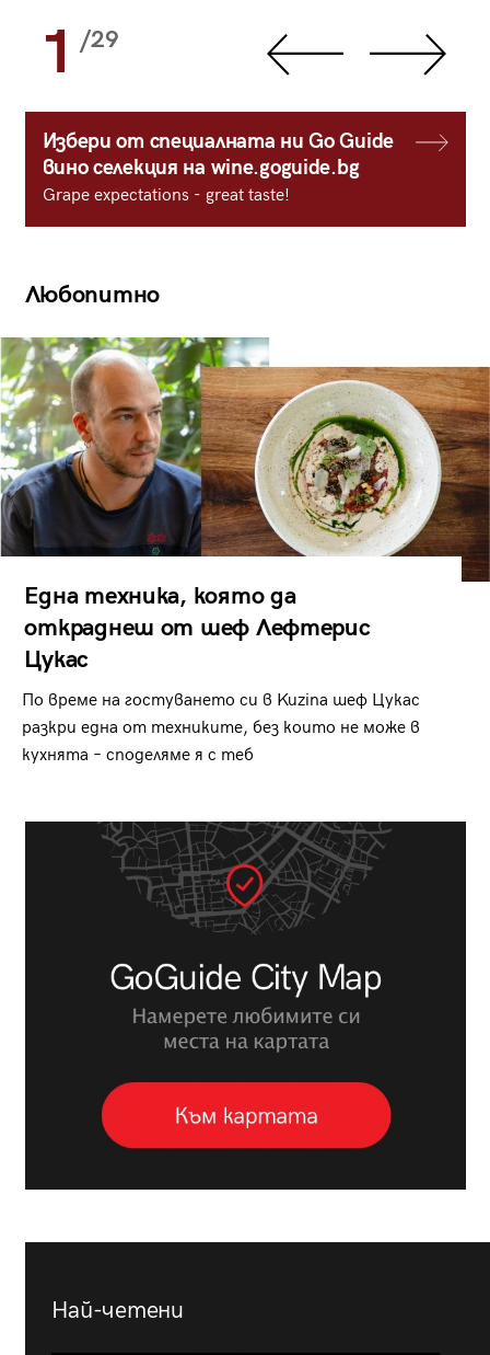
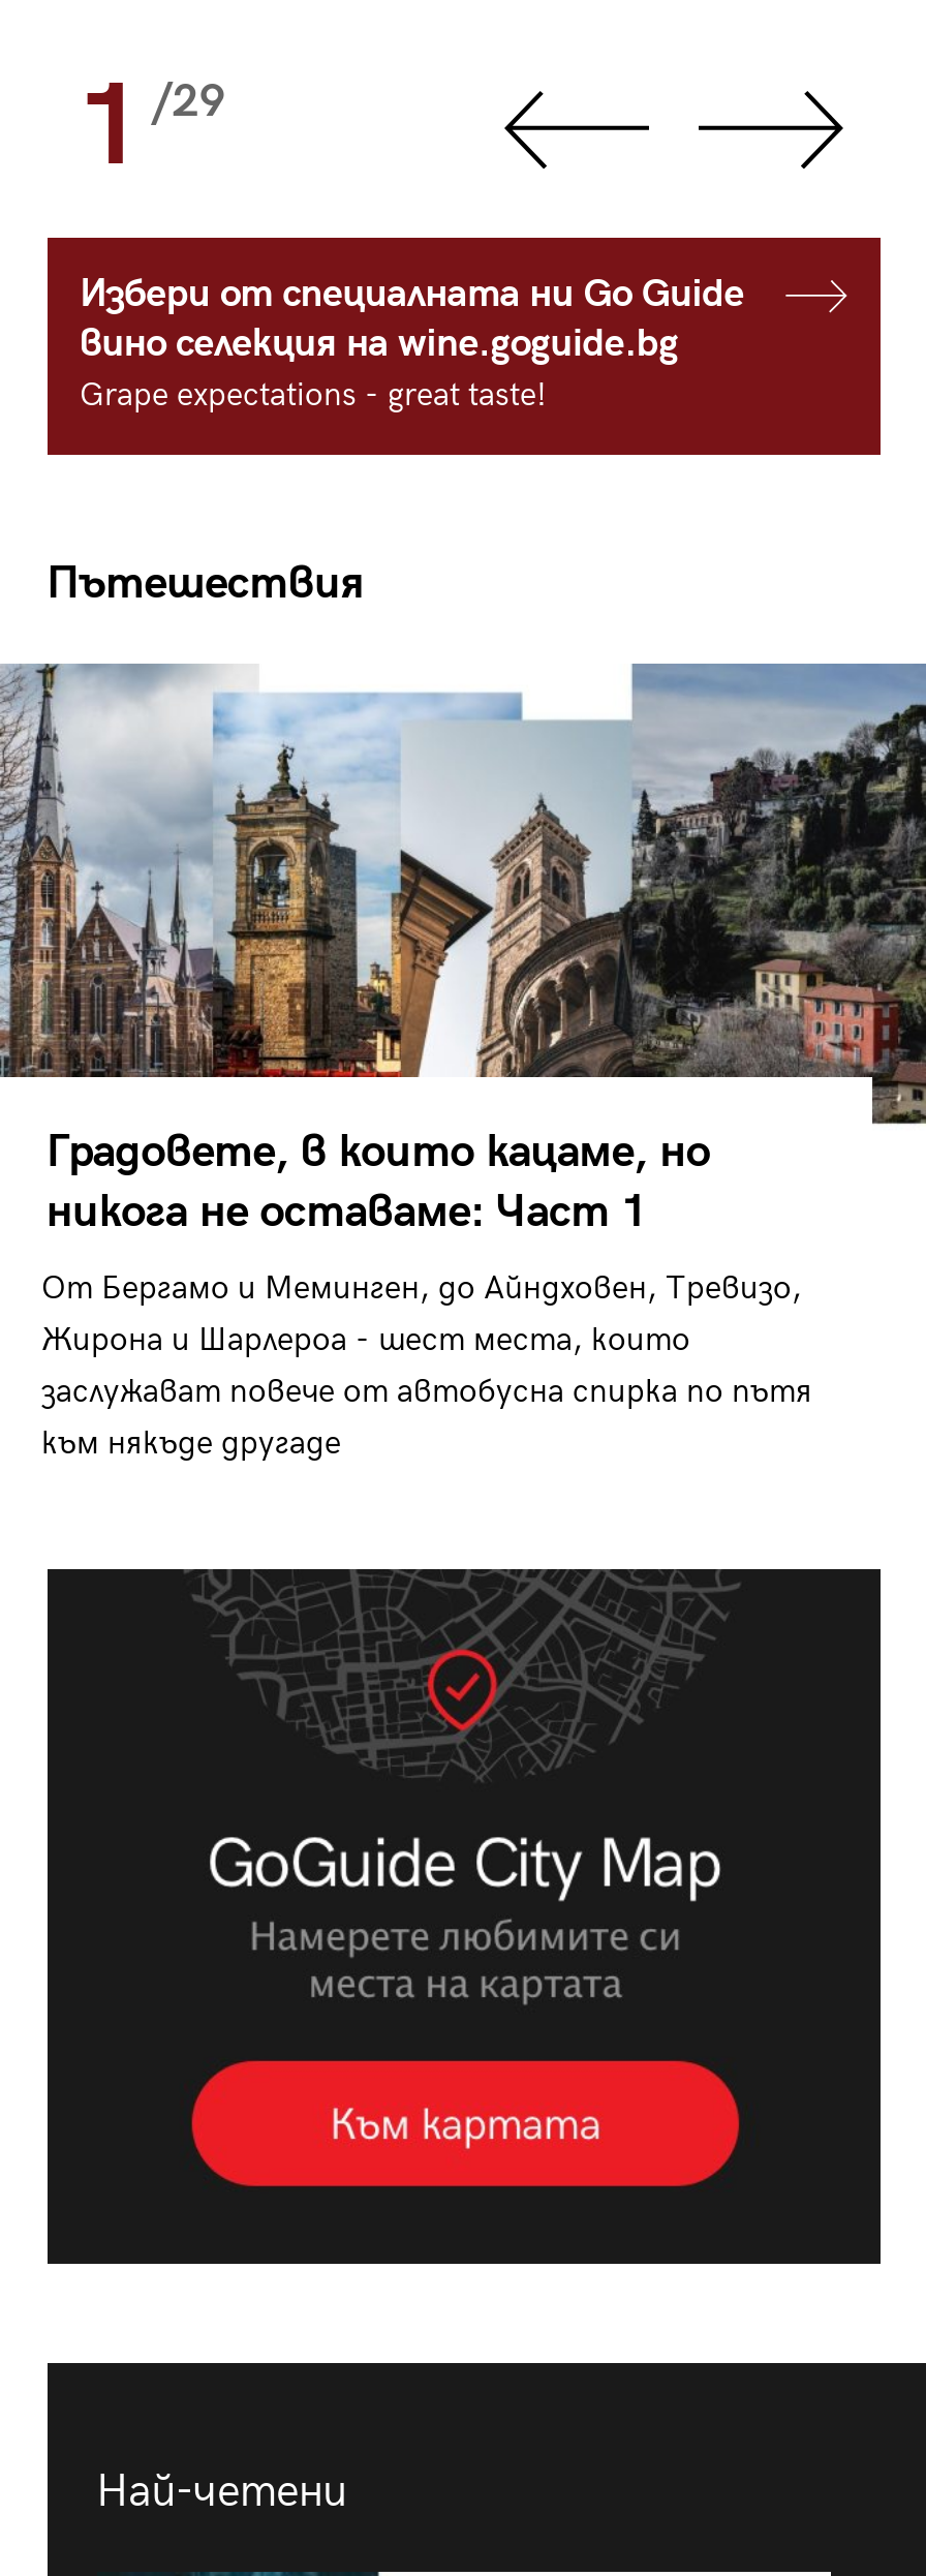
[25,281,160,310] Любопитно -> [47,556,365,612] Пътешествия
[3,336,487,675] [image] | Една техника, която да | откраднеш от шеф Лефтерис | Цукас -> [6,662,920,1241] [image] | Градовете, в които кацаме, но | никога не оставаме: Част 1
[22,690,420,766] По време на гостуването си в Kuzina шеф Цукас | разкри една от техниките, без които не може в | кухнята – споделяме я с теб -> [41,1270,812,1464] От Бергамо и Меминген, до Айндховен, Тревизо, | Жирона и Шарлероа - шест места, които | заслужават повече от автобусна спирка по пътя | към някъде другаде

